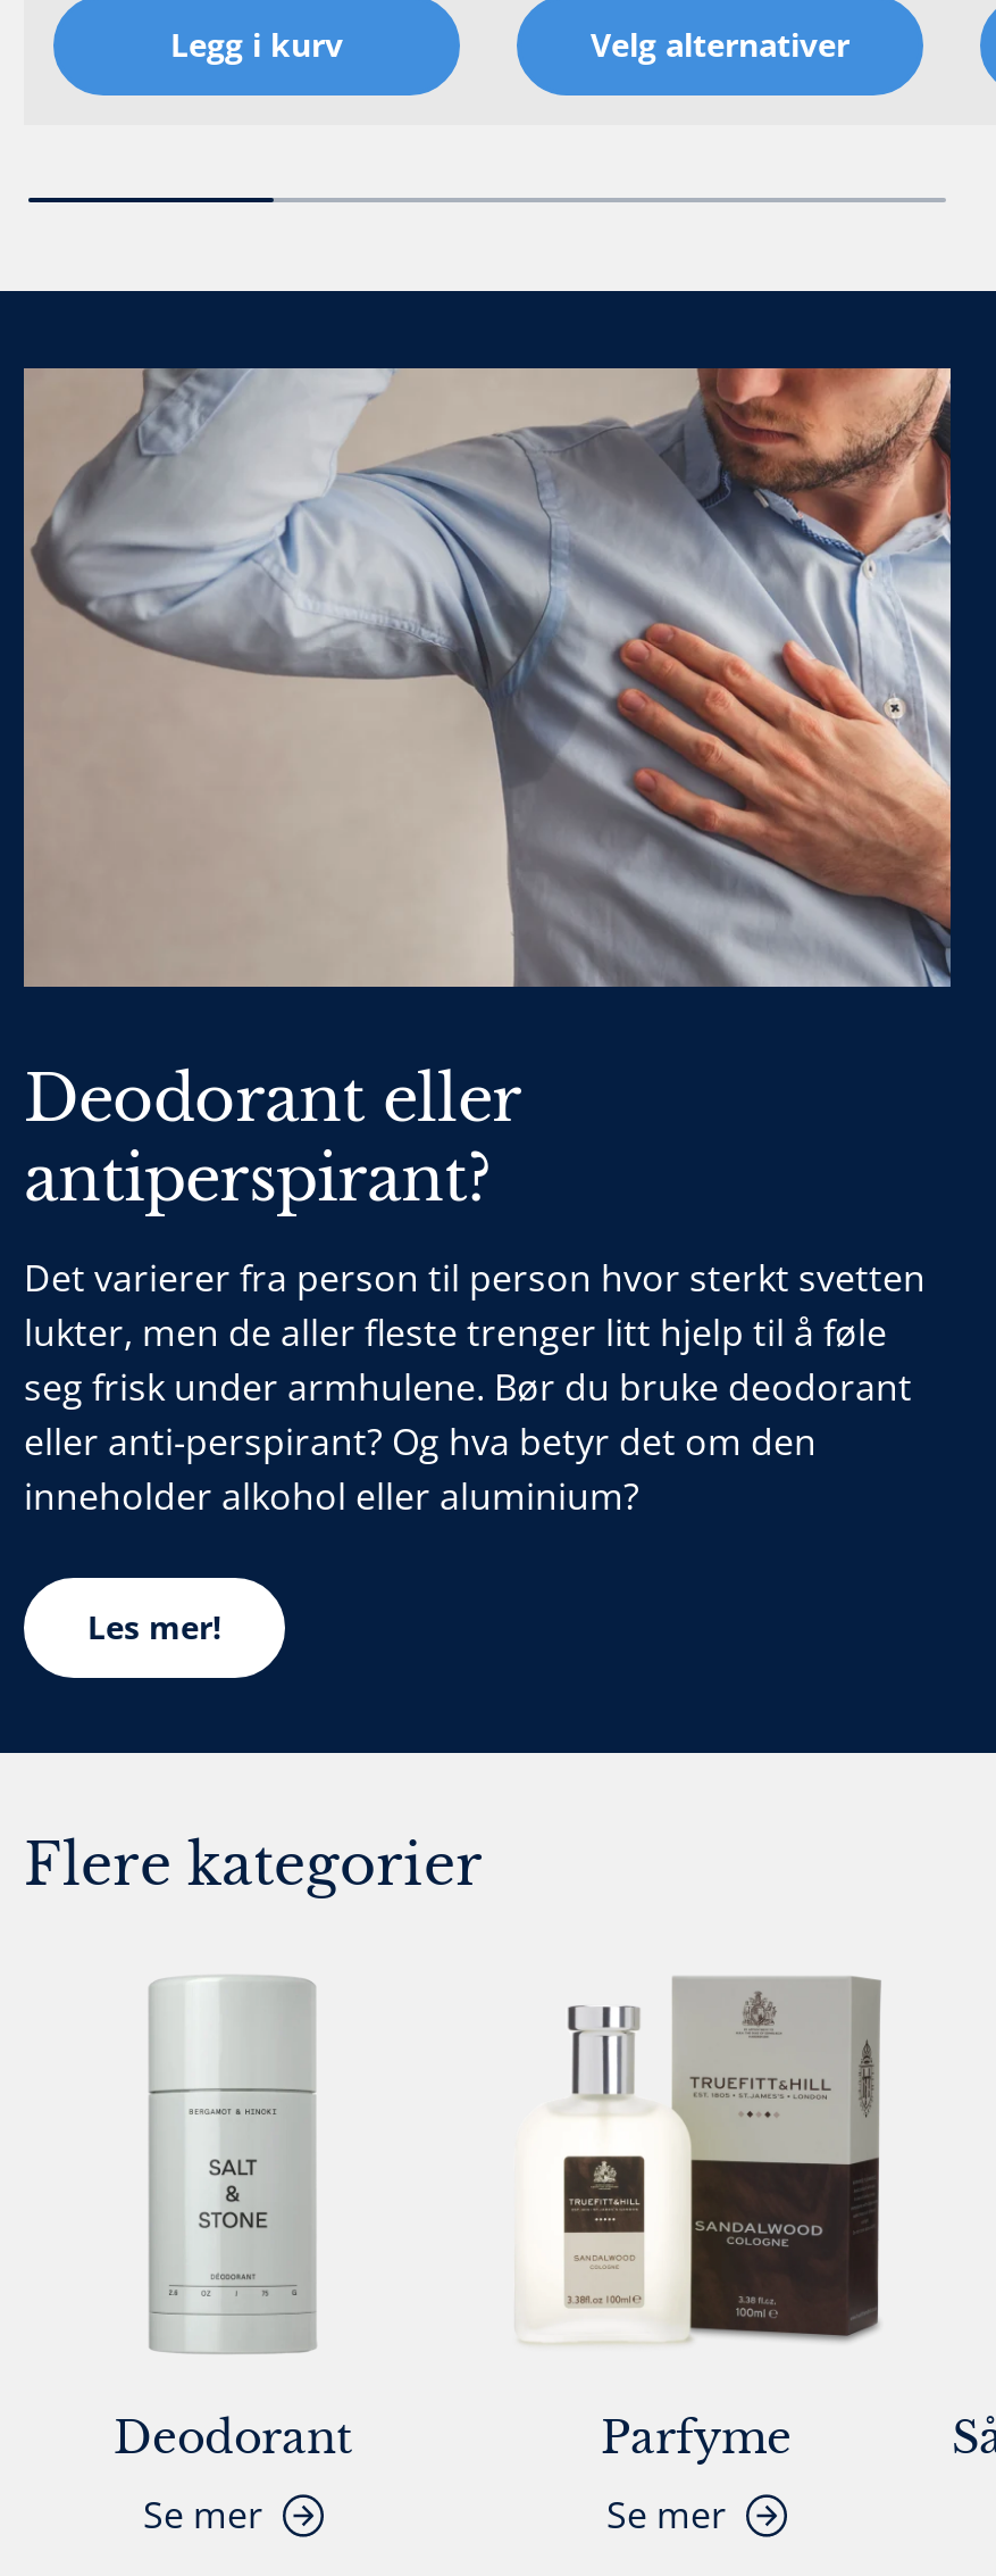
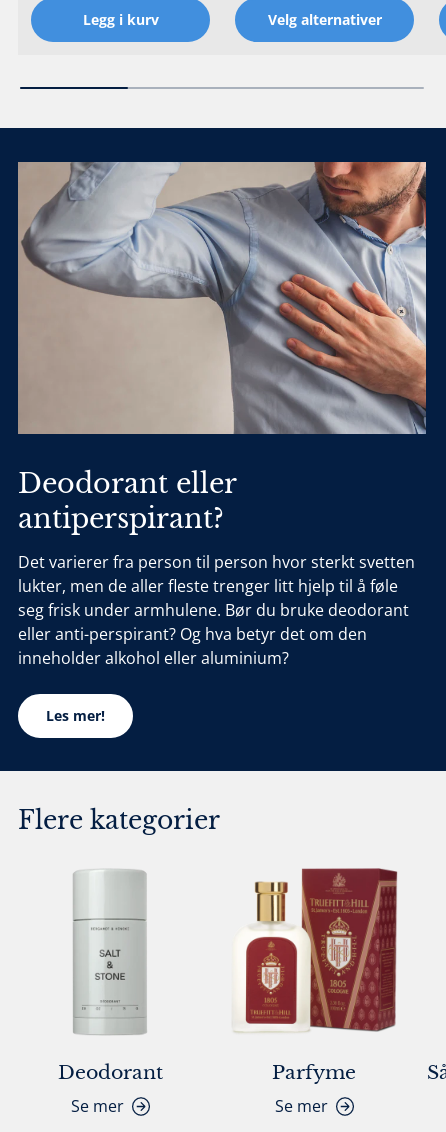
[542,1976,885,2344] [image] -> [245,868,398,1032] [image]

